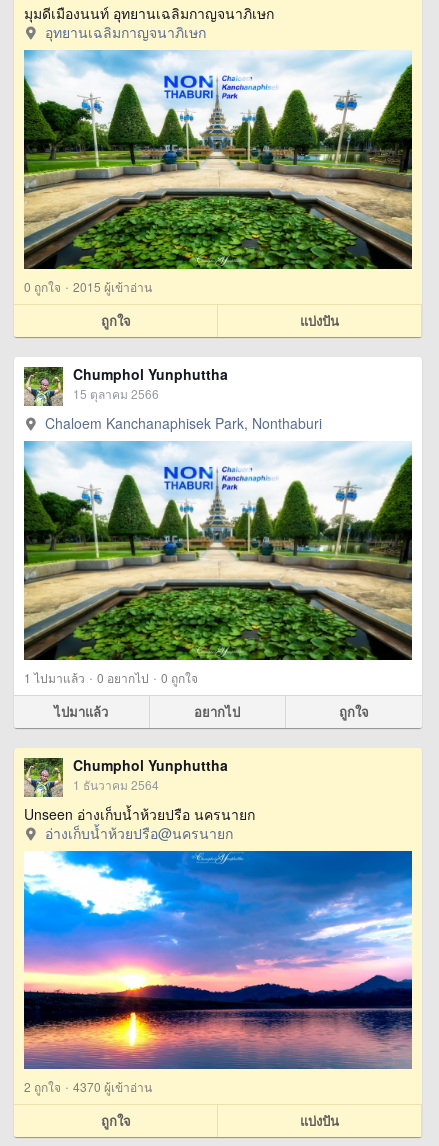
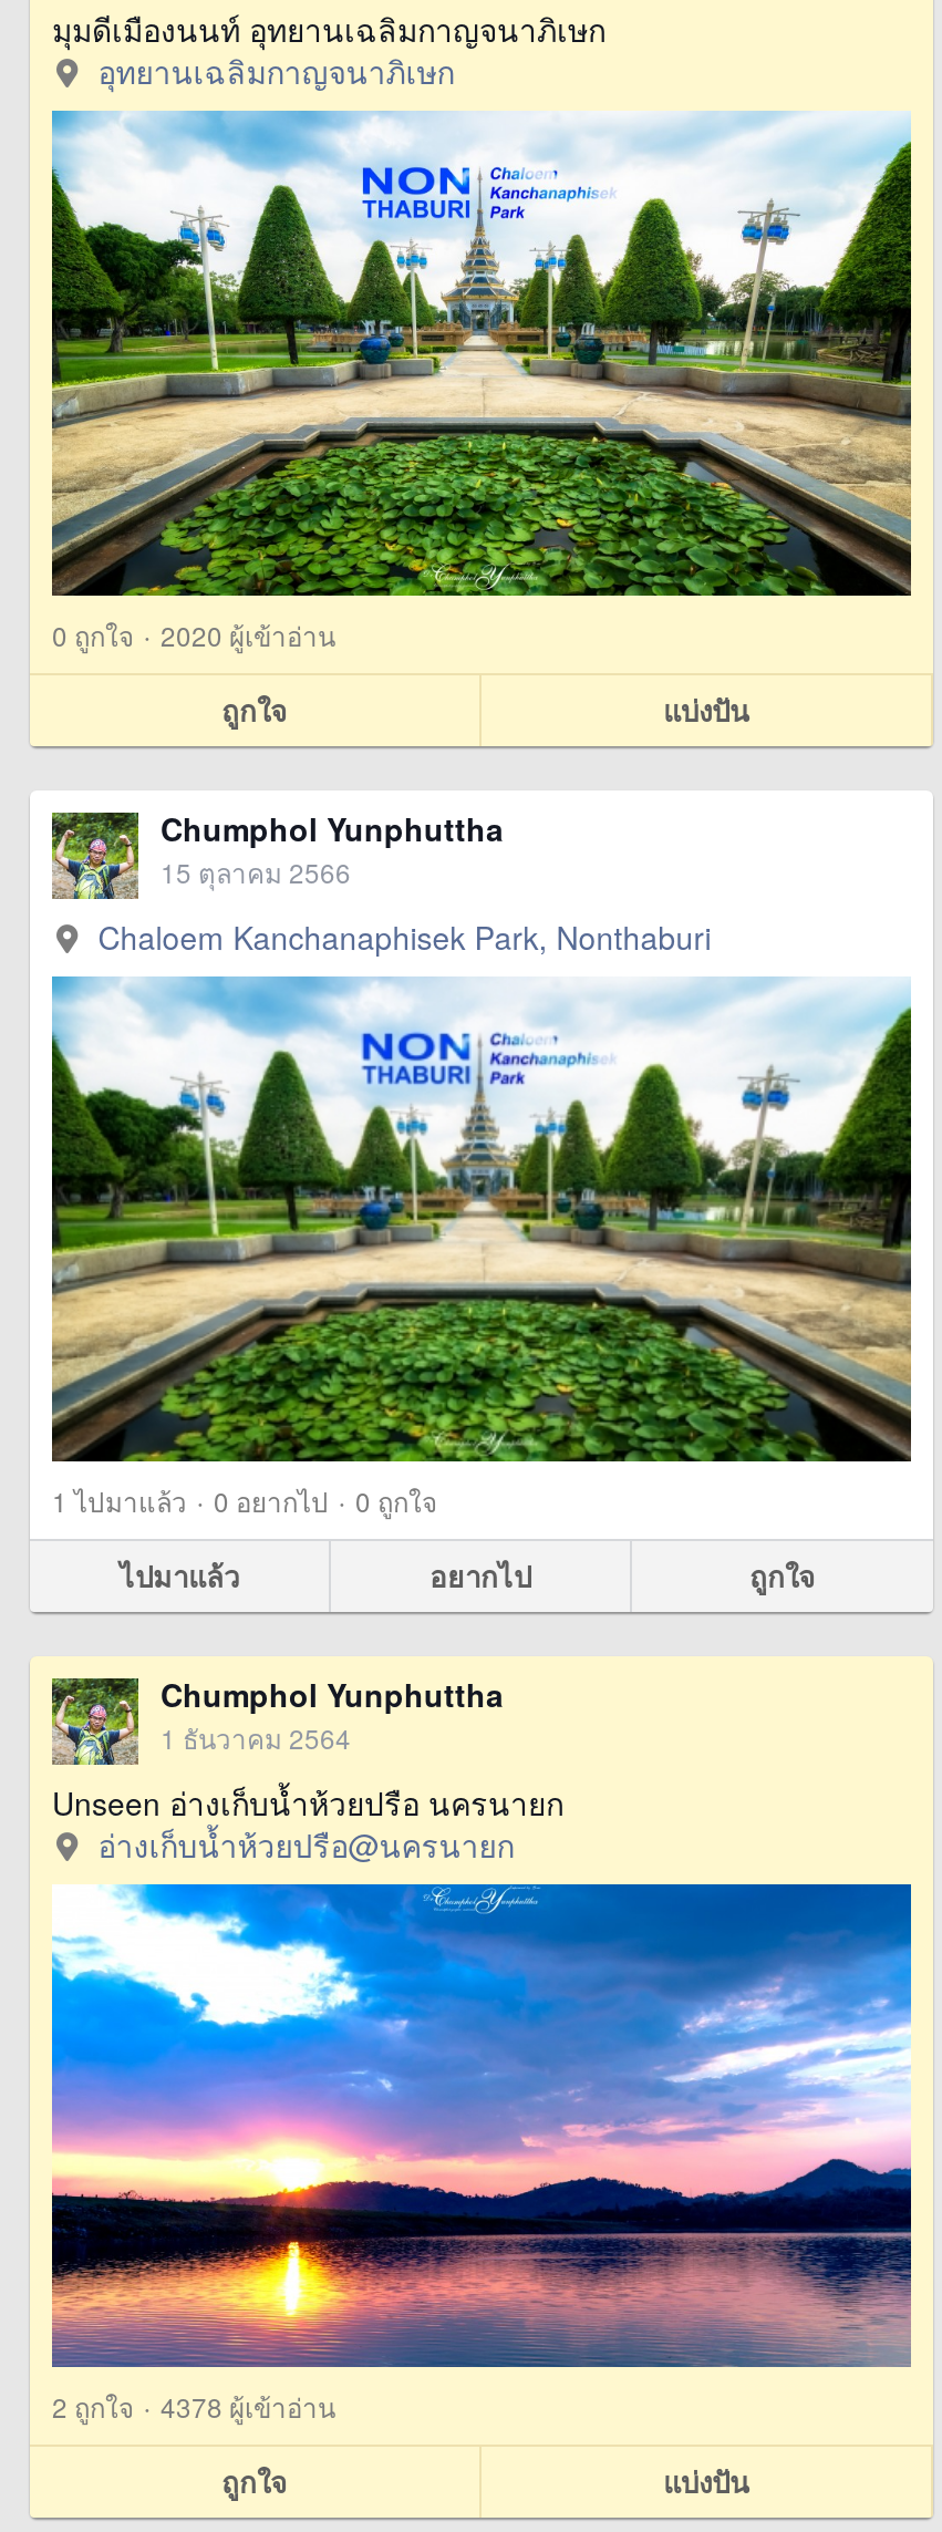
[24,275,152,295] 0ถูกใจ· 2015 ผู้เข้าอ่าน -> [52,610,335,654] 0ถูกใจ· 2020 ผู้เข้าอ่าน
[24,1076,152,1096] 2ถูกใจ· 4370 ผู้เข้าอ่าน -> [52,2383,335,2427] 2ถูกใจ· 4378 ผู้เข้าอ่าน

